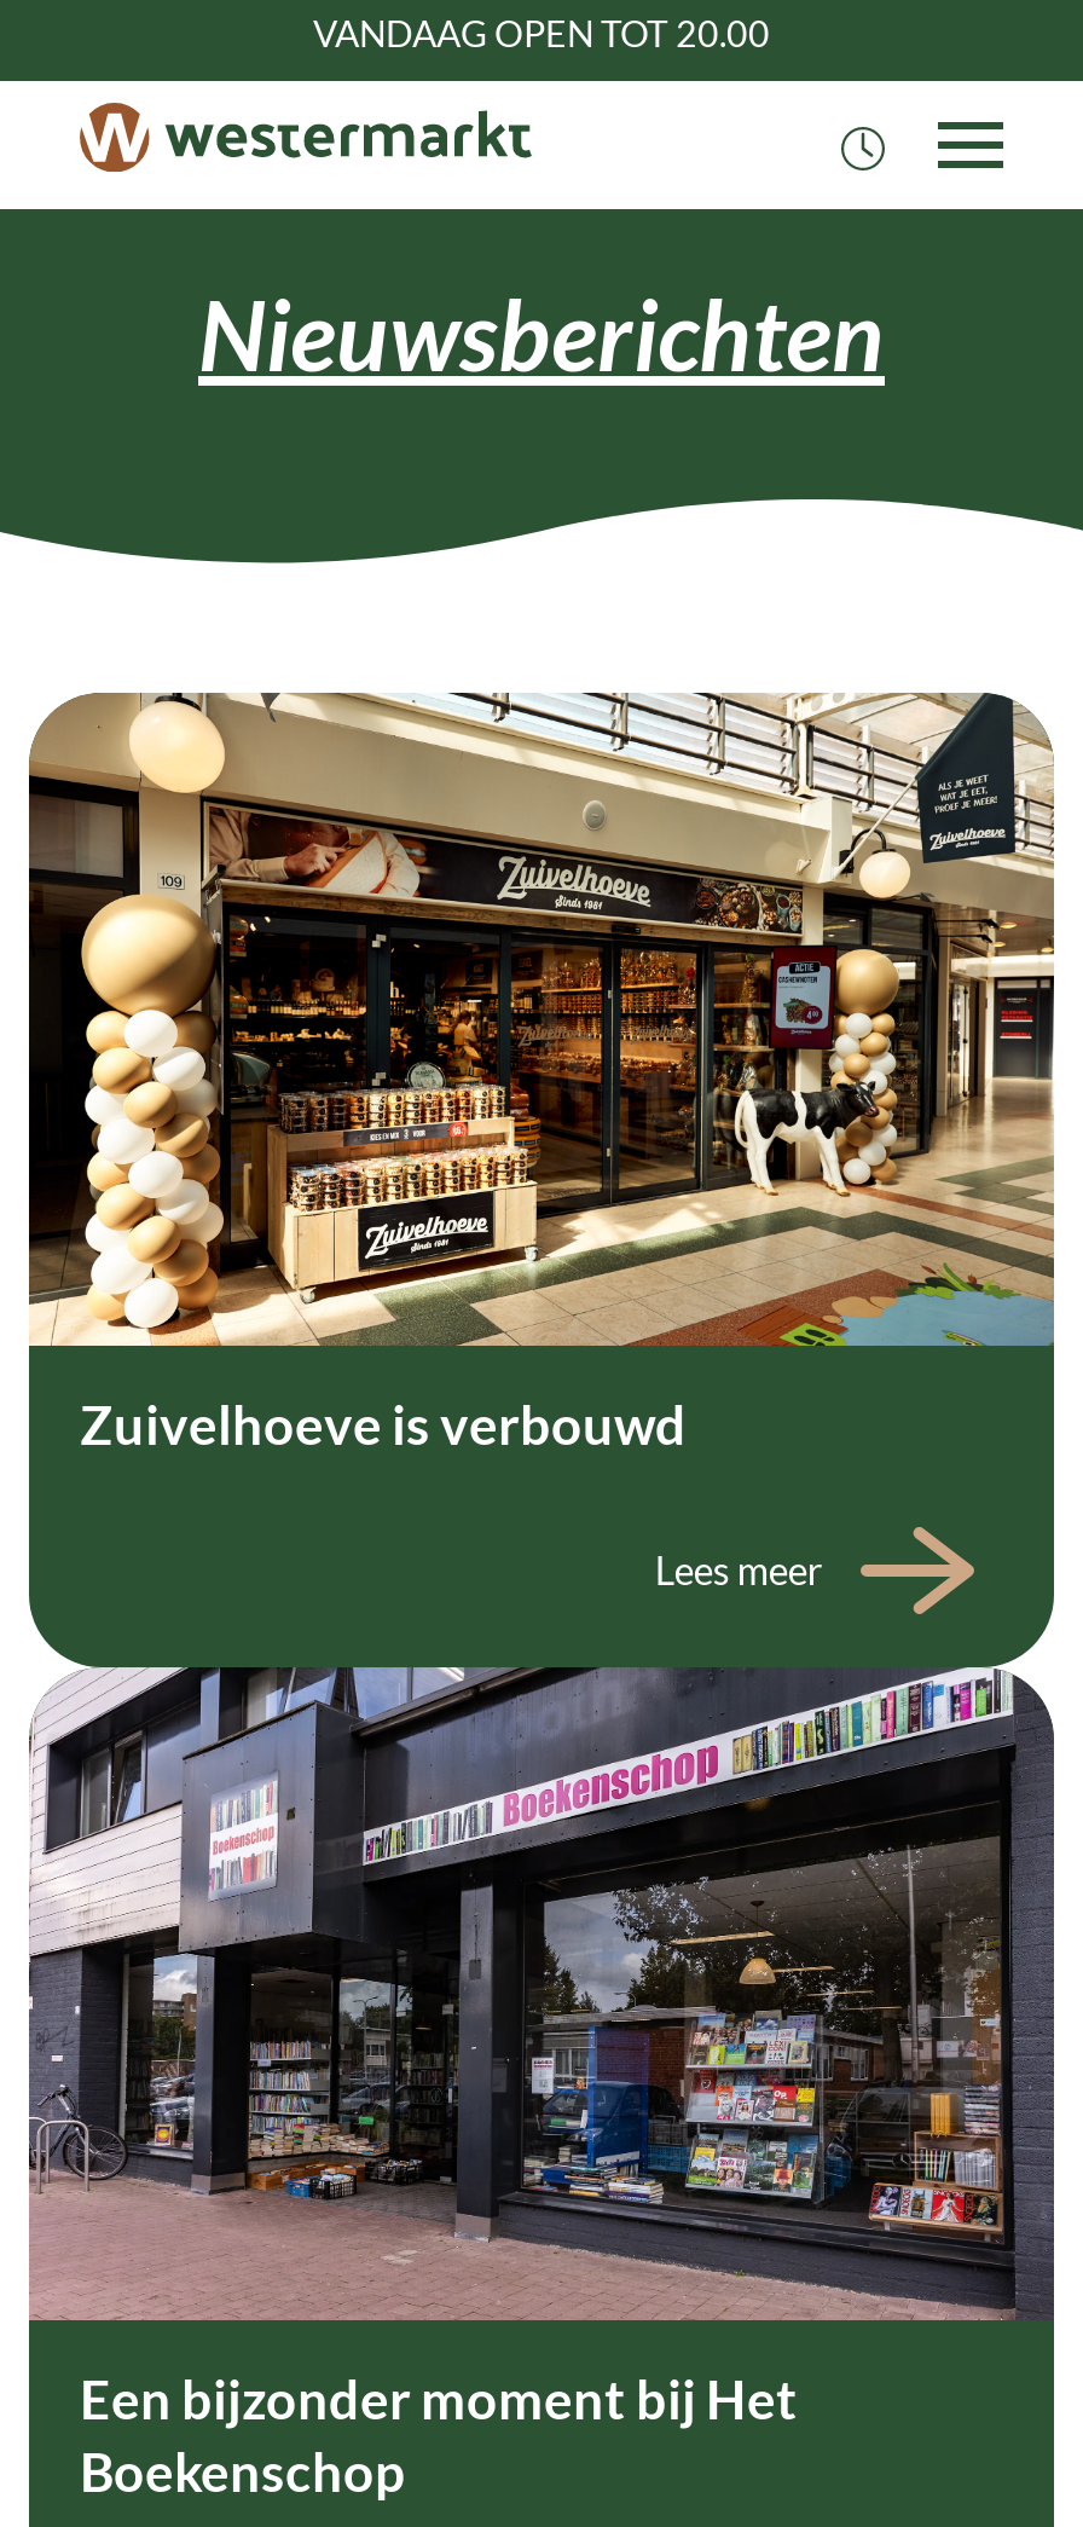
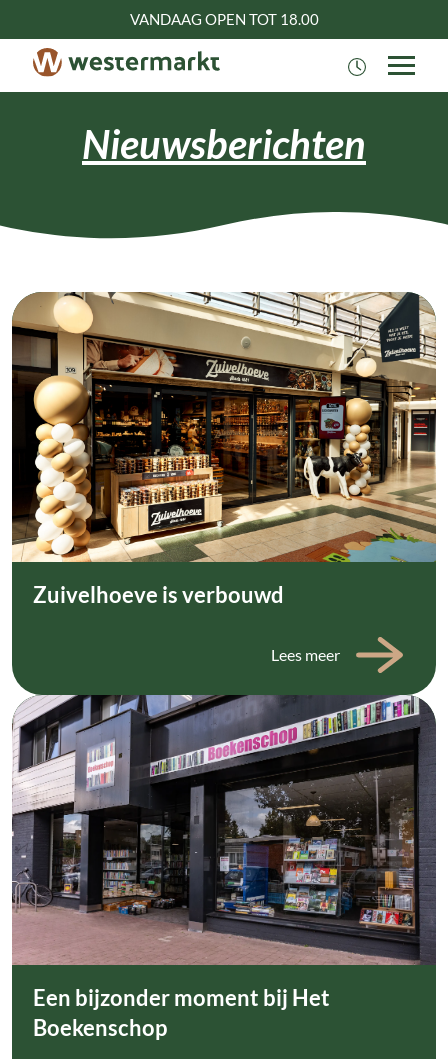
[313,11,770,54] VANDAAG OPEN TOT 20.00 -> [129,10,318,28] VANDAAG OPEN TOT 18.00

